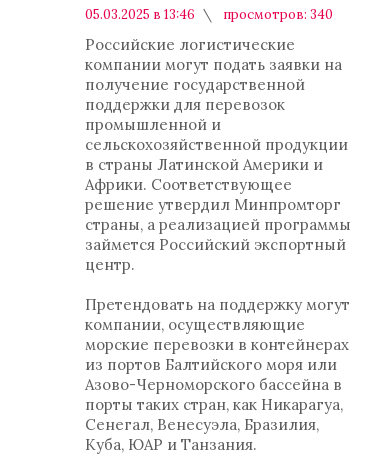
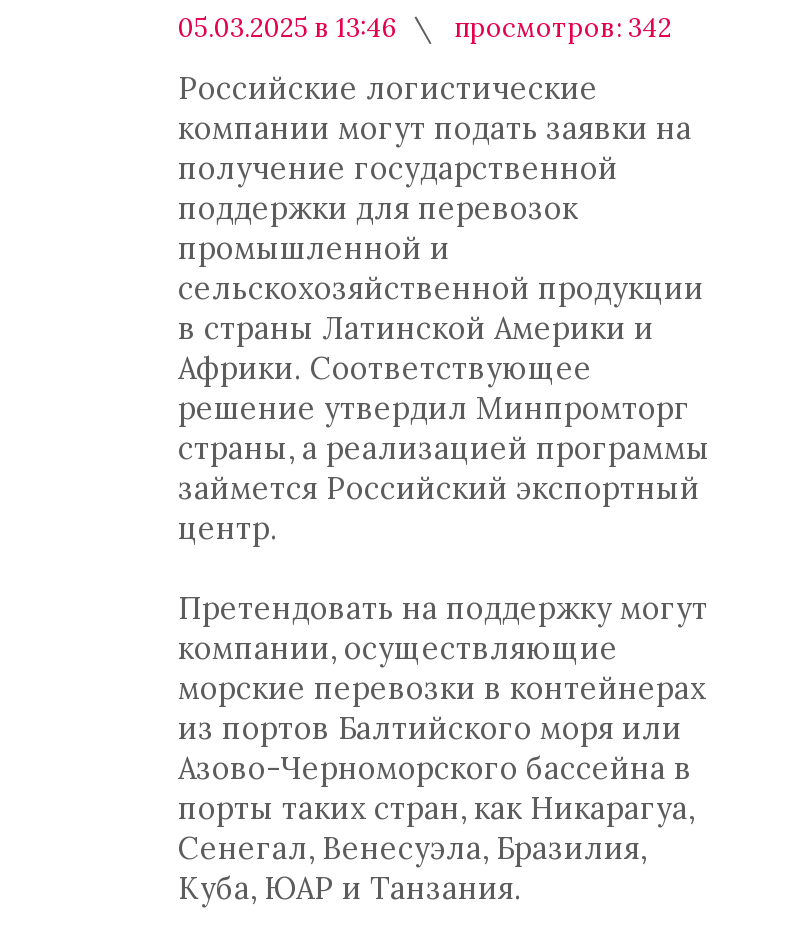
[85,6,333,23] 05.03.2025 в 13:46 просмотров: 340 -> [178,11,672,45] 05.03.2025 в 13:46 просмотров: 342

